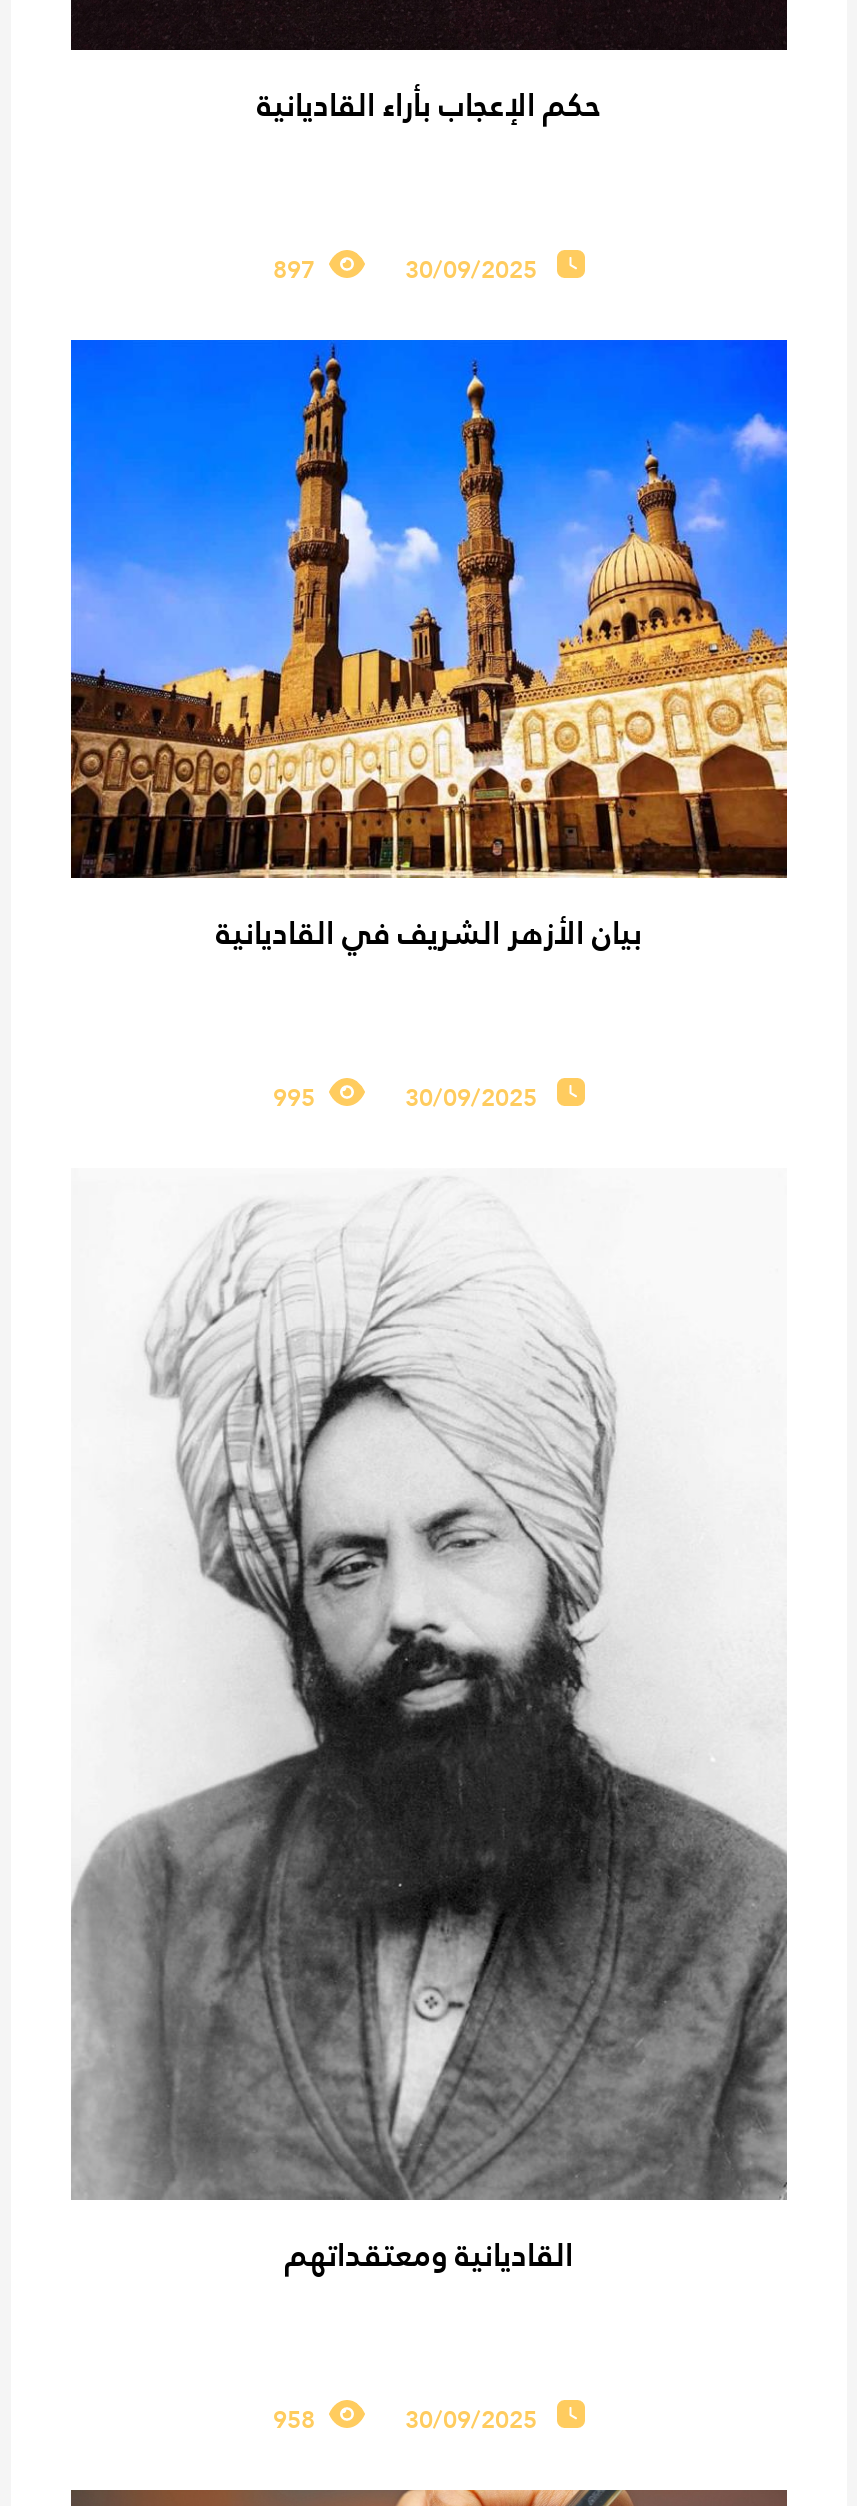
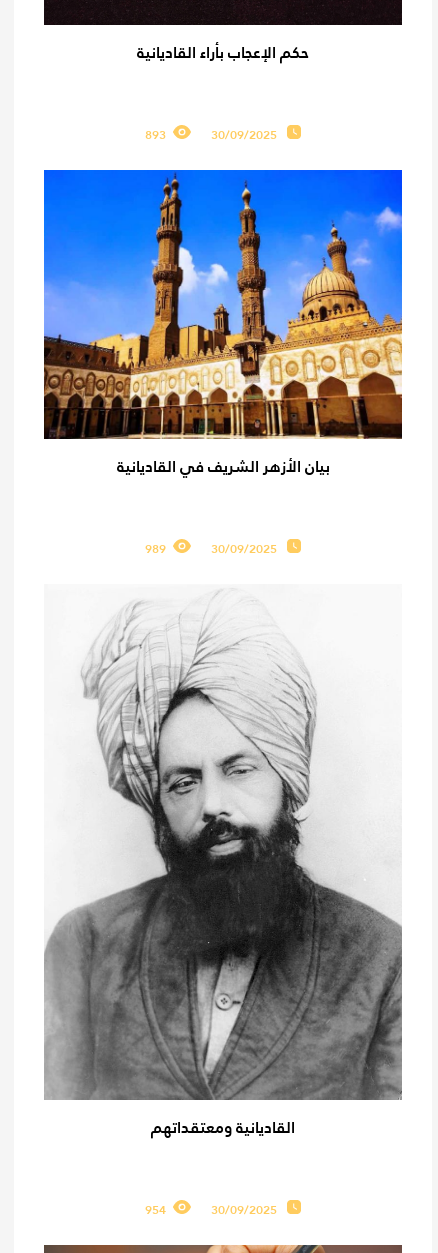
[273,249,315,293] 897 -> [145,124,166,146] 893
[273,1076,315,1120] 995 -> [145,538,166,560] 989
[273,2399,315,2443] 958 -> [145,1199,166,1221] 954

